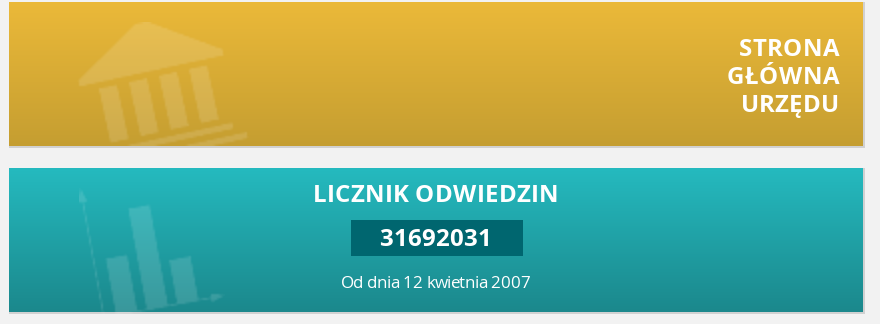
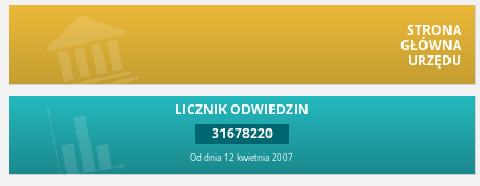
[380,221,492,255] 31692031 -> [211,125,272,143] 31678220

